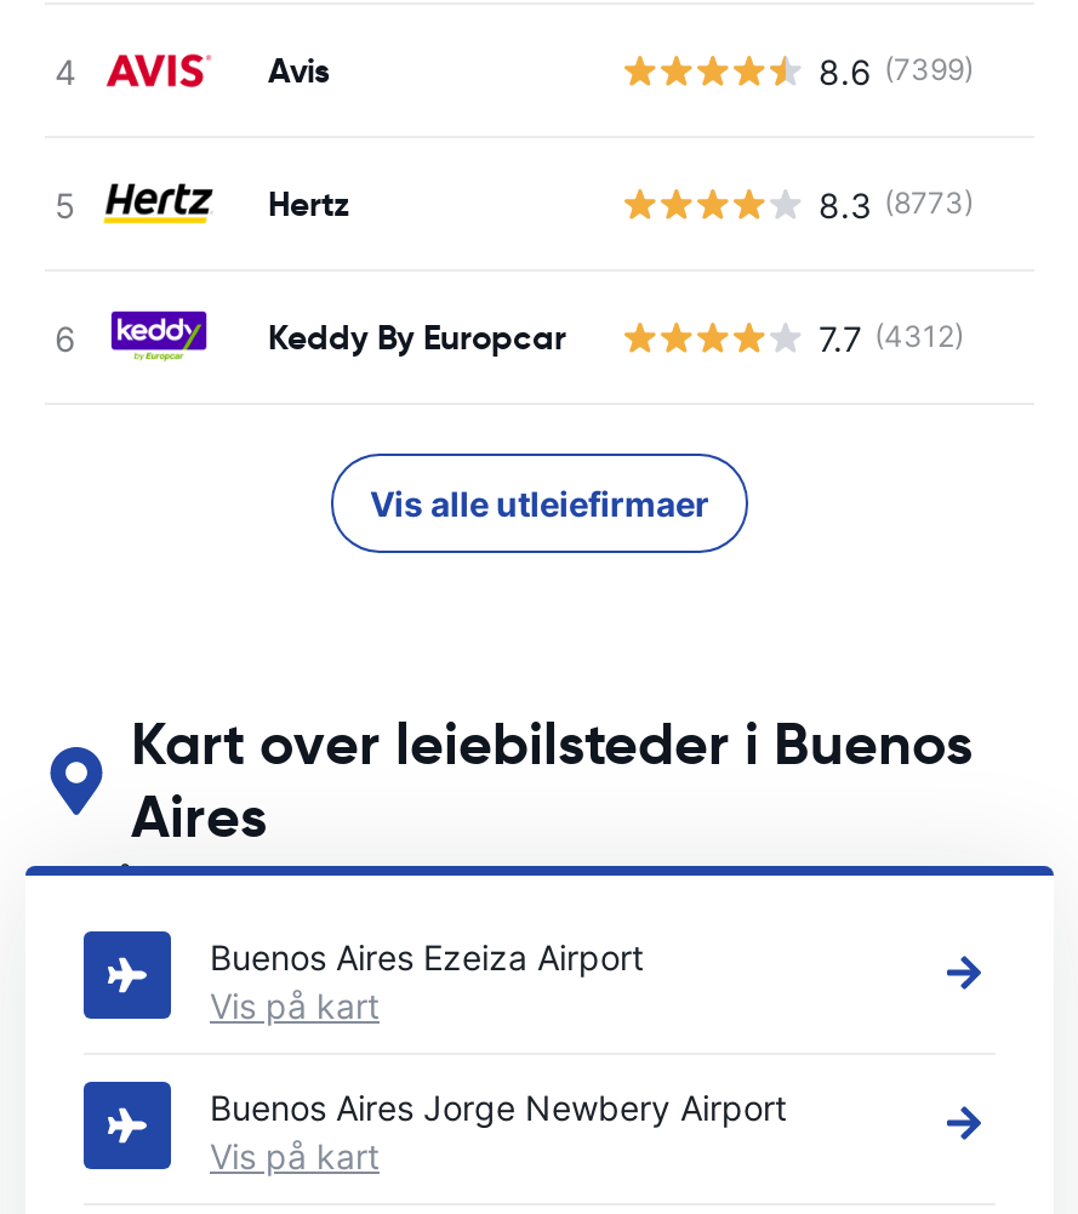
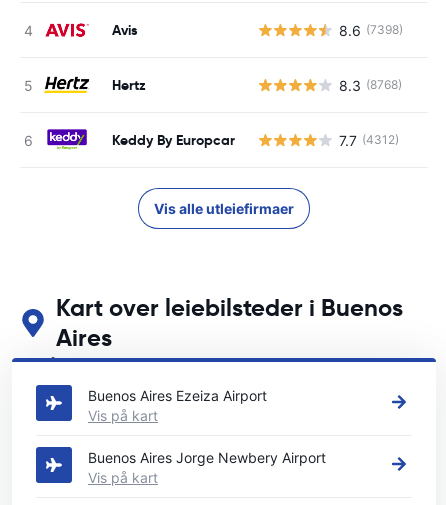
[819,50,974,91] 8.6 (7399) -> [339,21,403,38] 8.6 (7398)
[819,183,974,224] 8.3 (8773) -> [339,76,402,93] 8.3 (8768)

